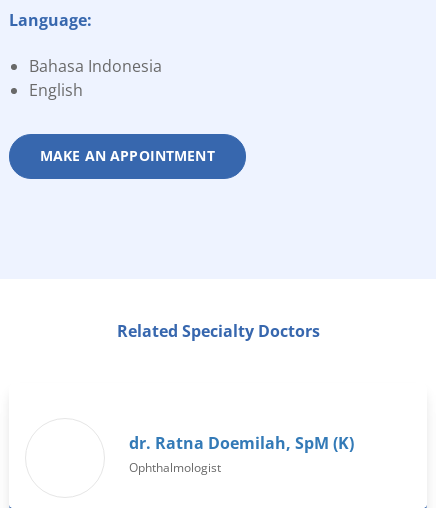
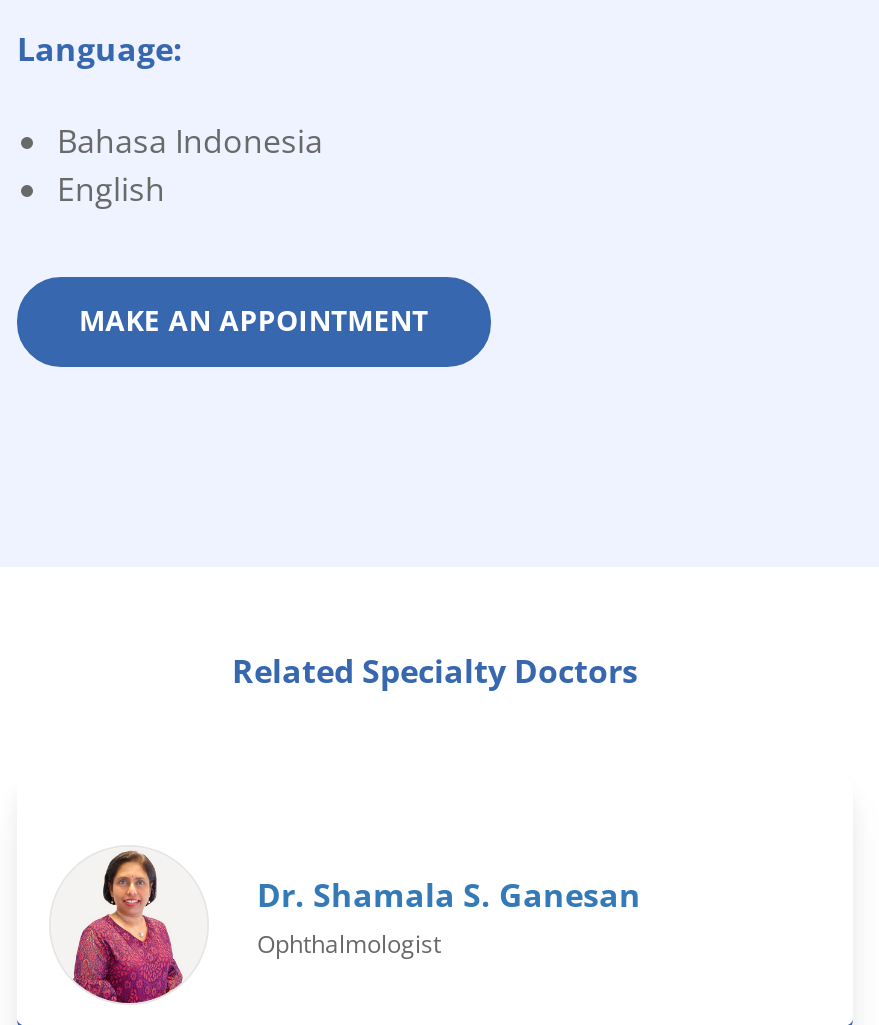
none -> [71,849,185,1005] [image]
[129,432,354,454] dr. Ratna Doemilah, SpM (K) -> [257,872,641,916] Dr. Shamala S. Ganesan

